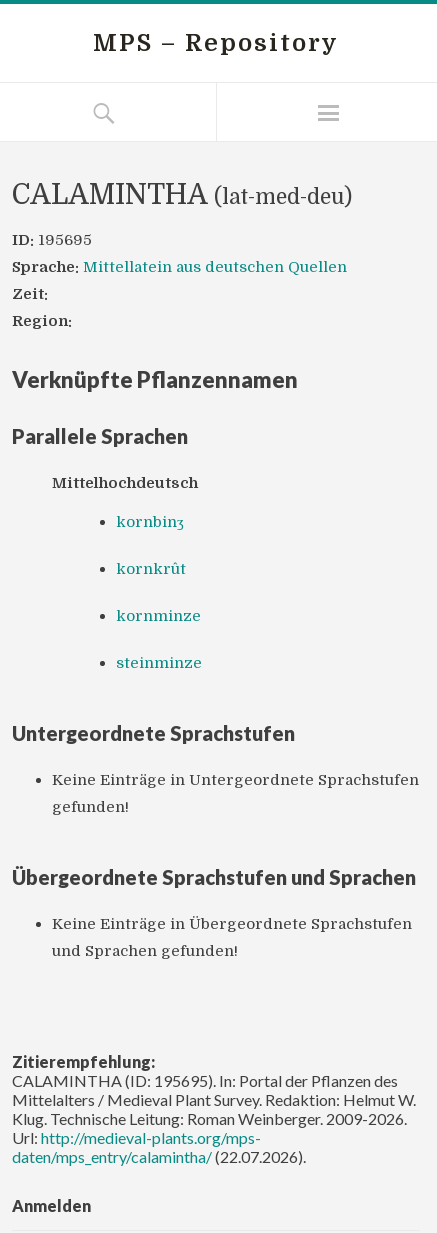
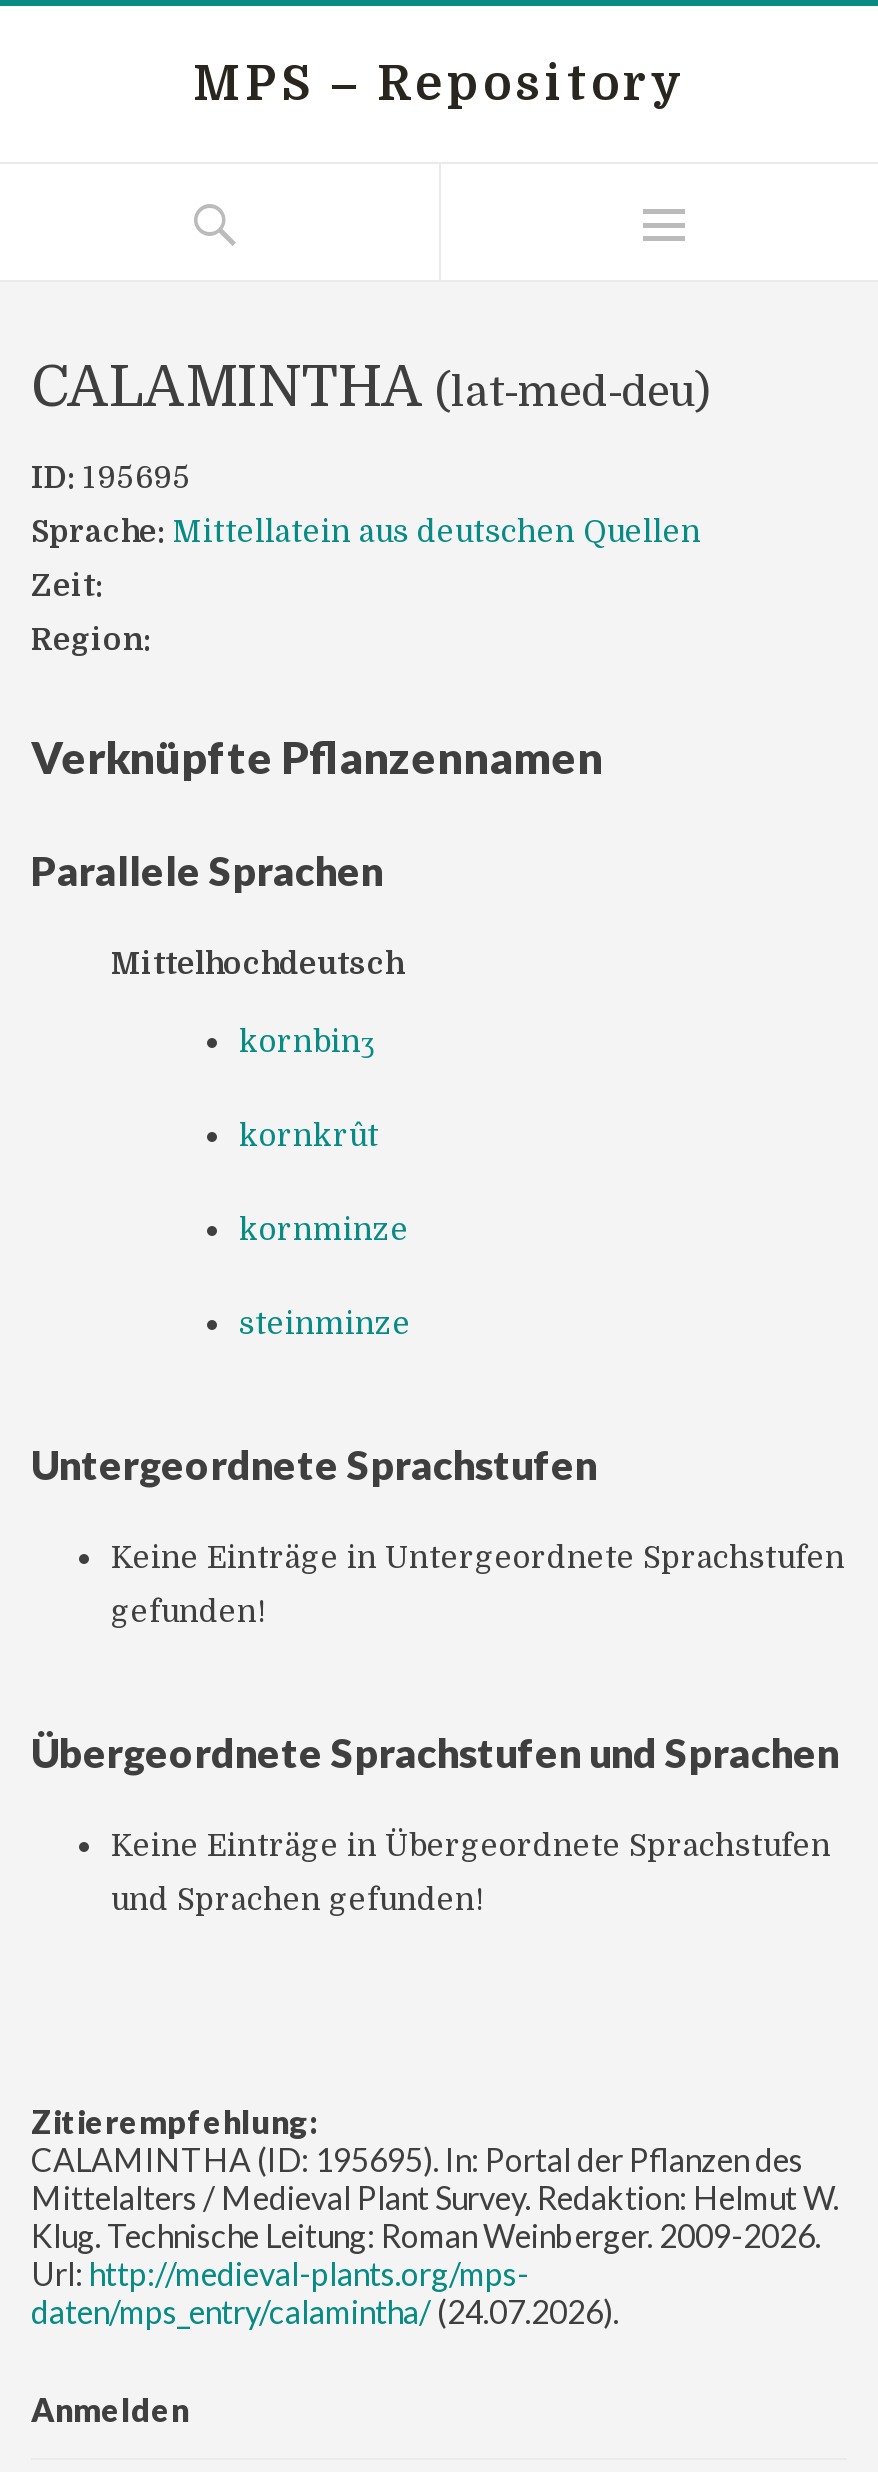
[12,1147,306,1166] daten/mps_entry/calamintha/(22.07.2026). -> [31,2291,619,2329] daten/mps_entry/calamintha/(24.07.2026).

